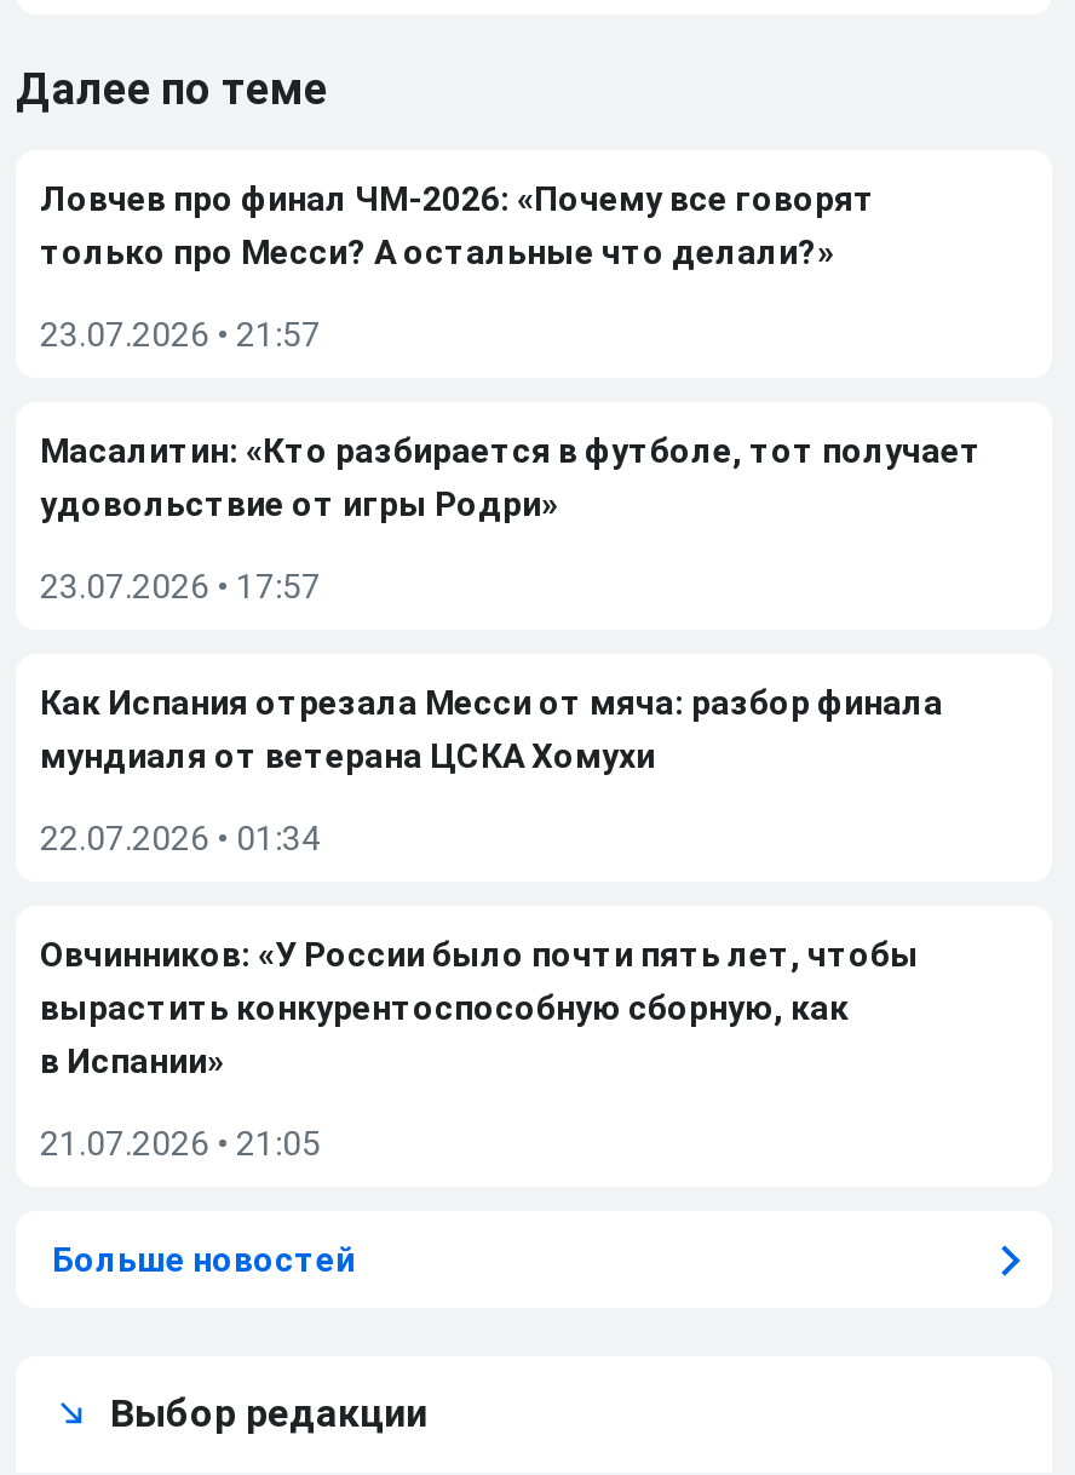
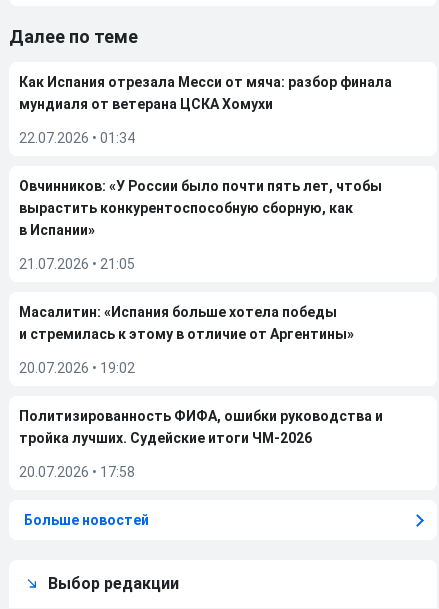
[40,179,982,606] Ловчев про финал ЧМ-2026: «Почему все говорят | только про Месси? А остальные что делали?» | 23.07.2026 • 21:57 | Масалитин: «Кто разбирается в футболе, тот получает | удовольствие от игры Родри» | 23.07.2026 • 17:57 -> none
moved [40,683,943,1163] -> [19,74,392,272]: Как Испания отрезала Месси от мяча: разбор финала | мундиаля от ветерана ЦСКА Хомухи | 22.07.2026 • 01:34 | Овчинников: «У России было почти пять лет, чтобы | вырастить конкурентоспособную сборную, как | в Испании» | 21.07.2026 • 21:05
none -> [19,304,383,480] Масалитин: «Испания больше хотела победы | и стремилась к этому в отличие от Аргентины» | 20.07.2026 • 19:02 | Политизированность ФИФА, ошибки руководства и | тройка лучших. Судейские итоги ЧМ-2026 | 20.07.2026 • 17:58

